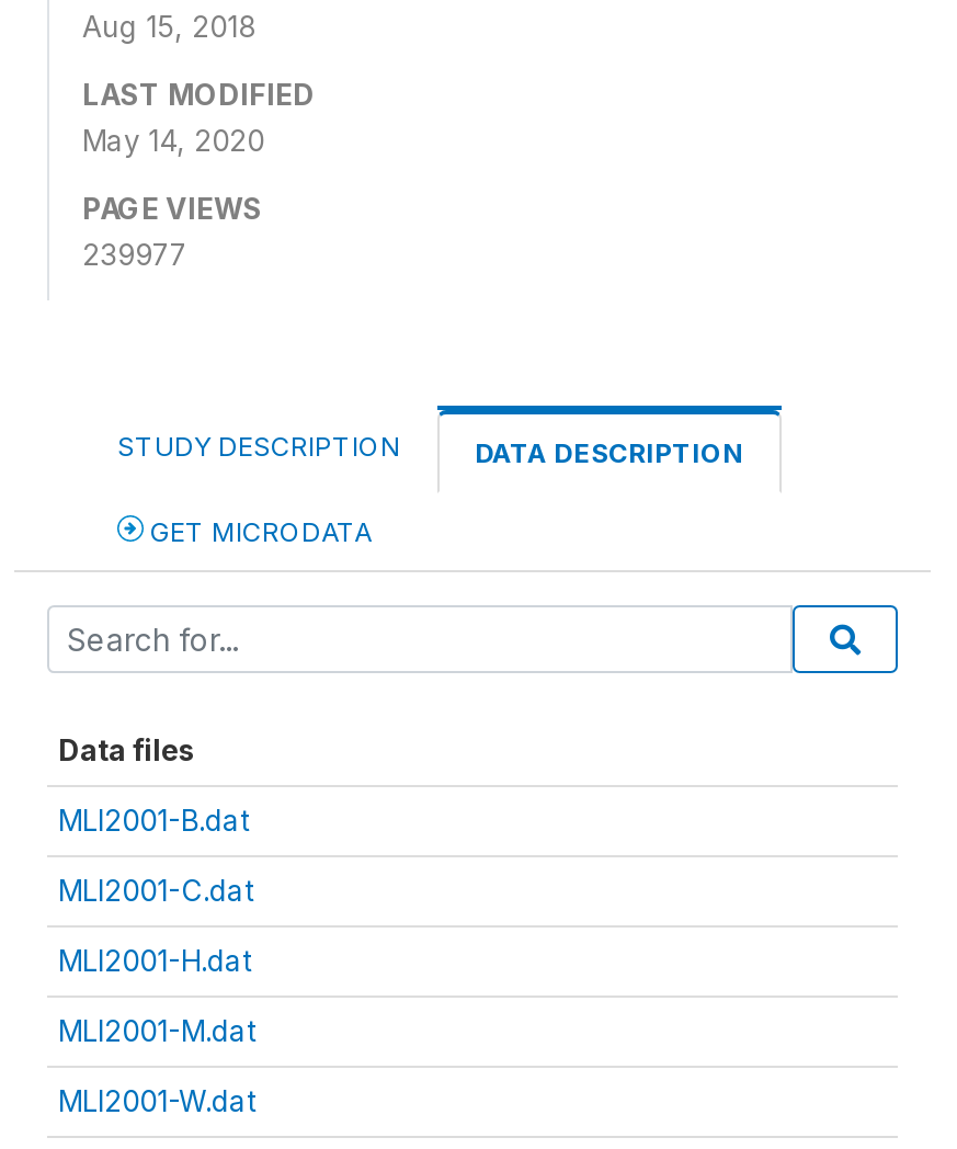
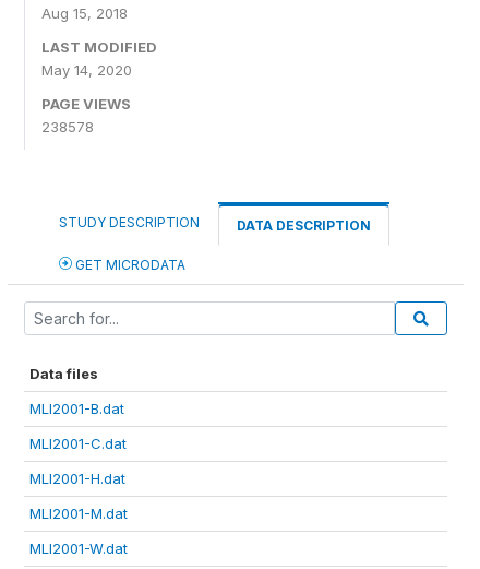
[82,236,187,271] 239977 -> [41,117,94,135] 238578

